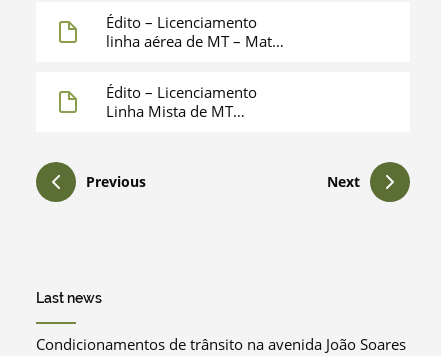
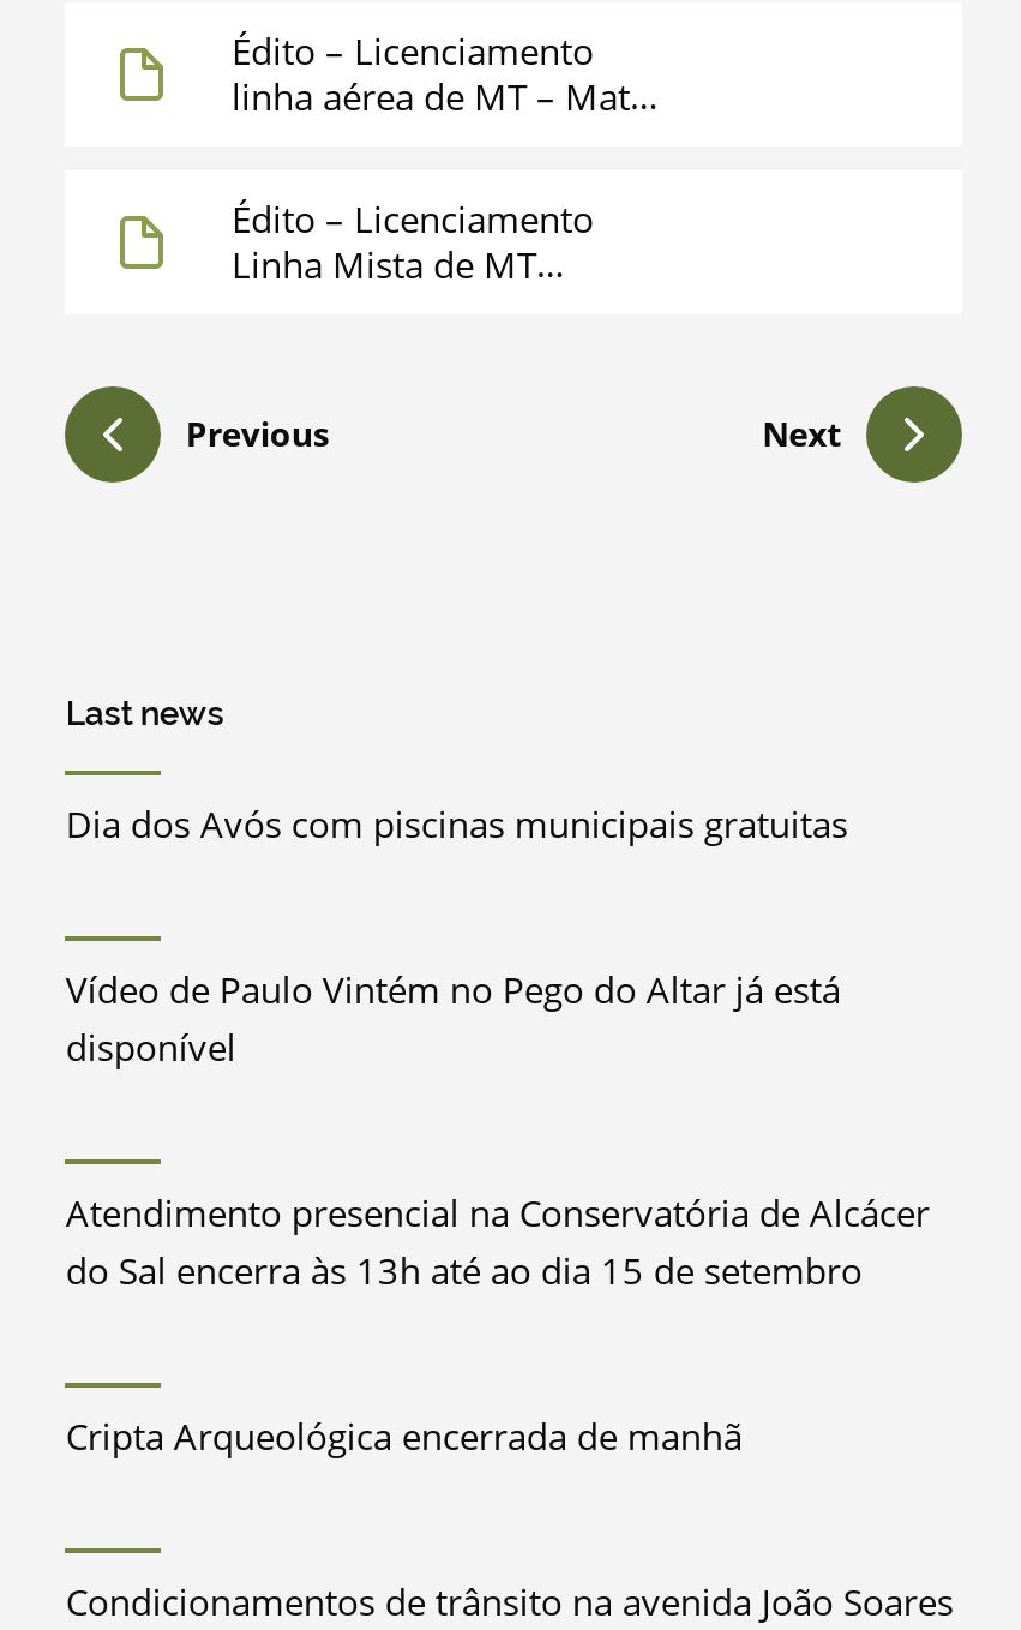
none -> [66,798,929,1459] Dia dos Avós com piscinas municipais gratuitas | Vídeo de Paulo Vintém no Pego do Altar já está | disponível | Atendimento presencial na Conservatória de Alcácer | do Sal encerra às 13h até ao dia 15 de setembro | Cripta Arqueológica encerrada de manhã

